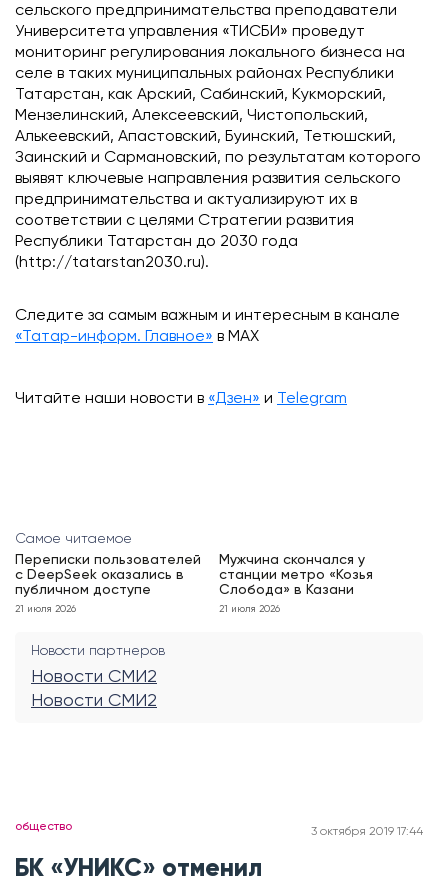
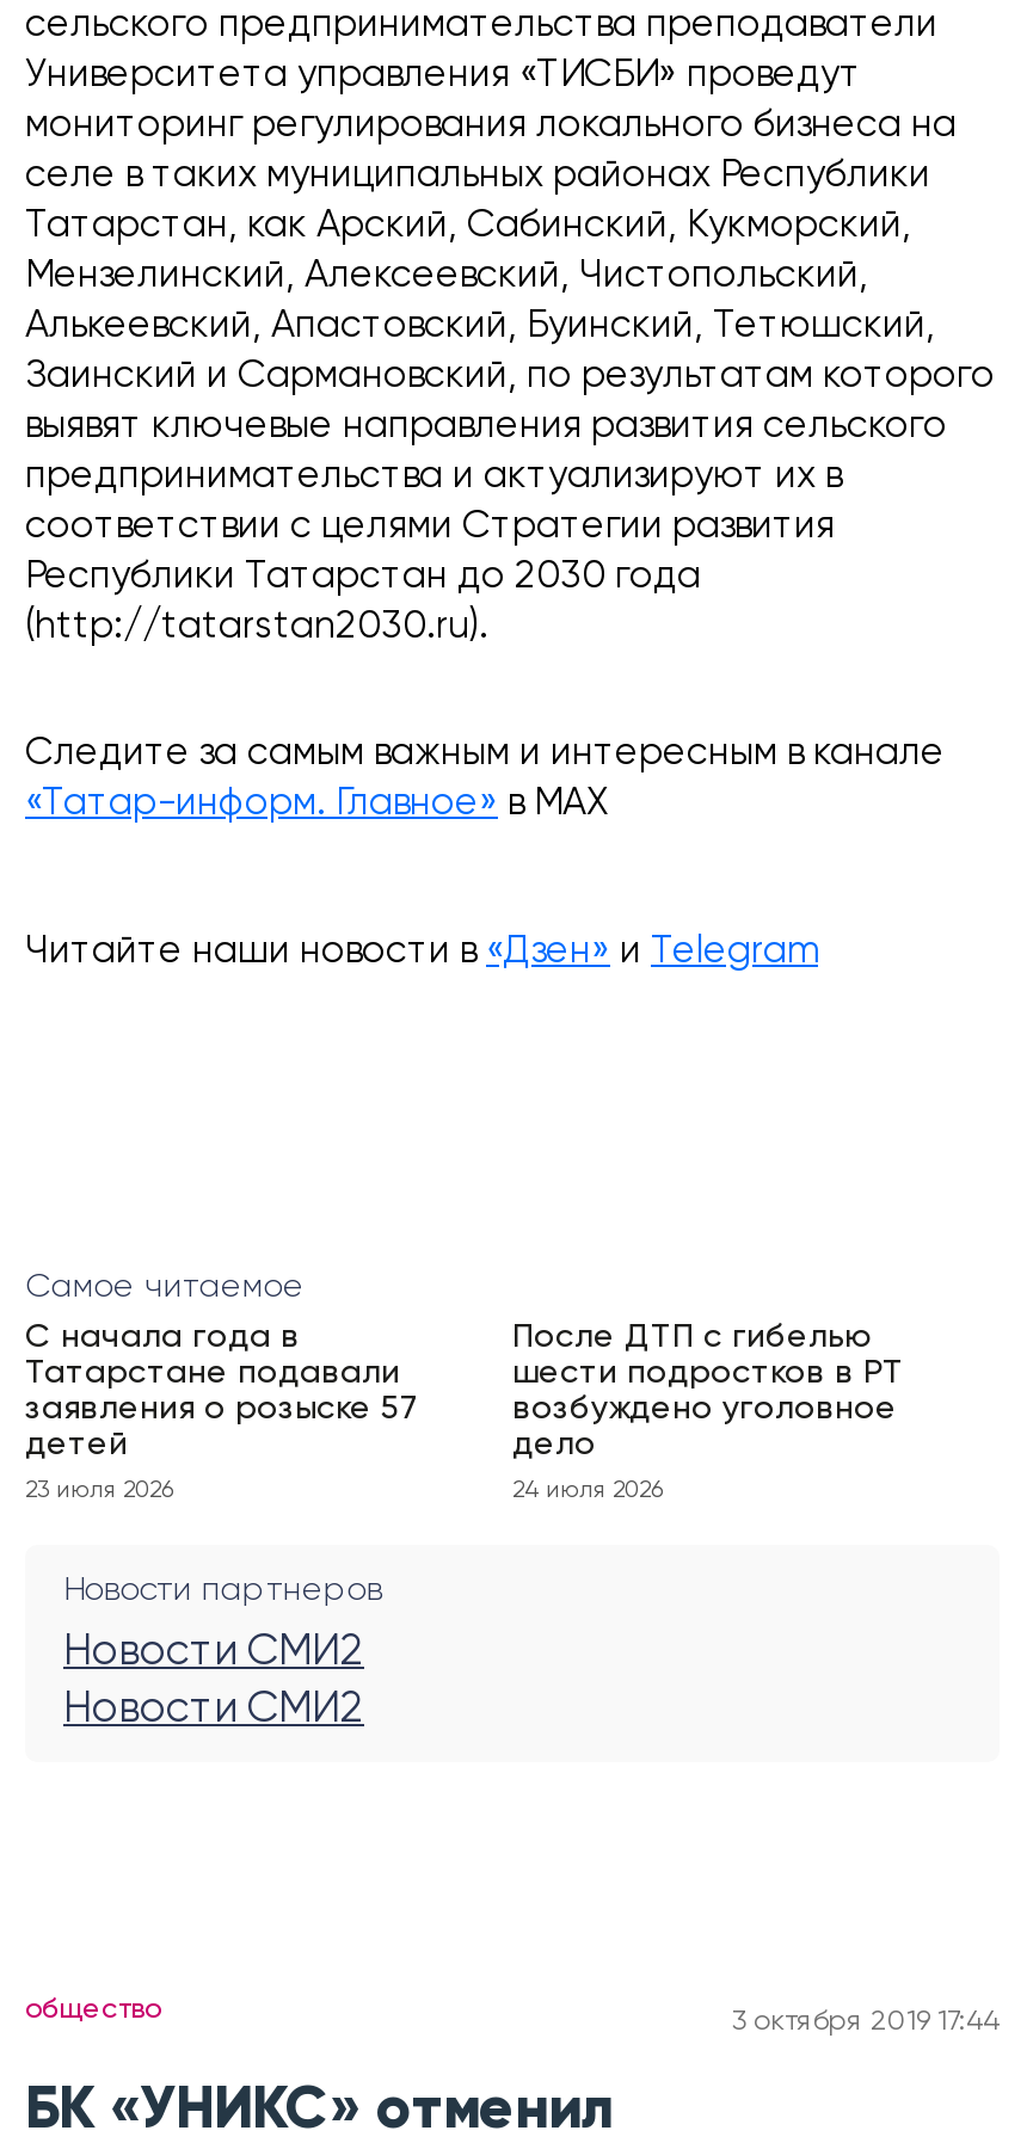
[15,553,201,597] Переписки пользователей | с DeepSeek оказались в | публичном доступе -> [25,1320,419,1461] С начала года в | Татарстане подавали | заявления о розыске 57 | детей
[219,553,373,597] Мужчина скончался у | станции метро «Козья | Слобода» в Казани -> [512,1320,904,1461] После ДТП с гибелью | шести подростков в РТ | возбуждено уголовное | дело
[15,604,76,614] 21 июля 2026 -> [25,1478,173,1502] 23 июля 2026
[219,604,280,614] 21 июля 2026 -> [512,1478,663,1502] 24 июля 2026

